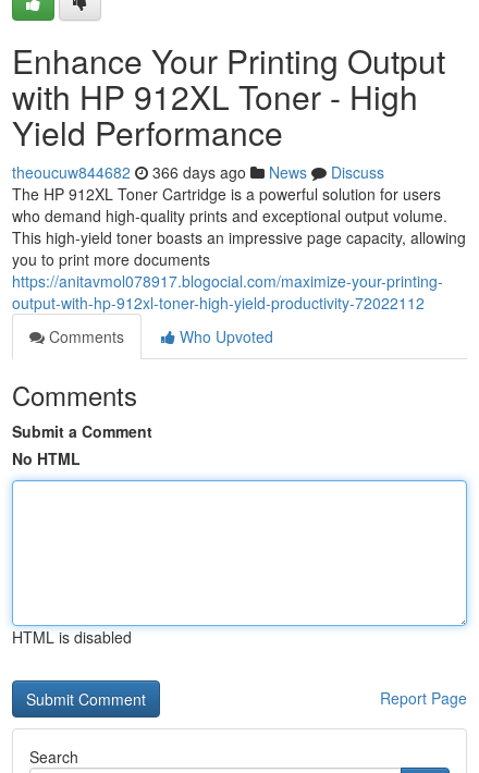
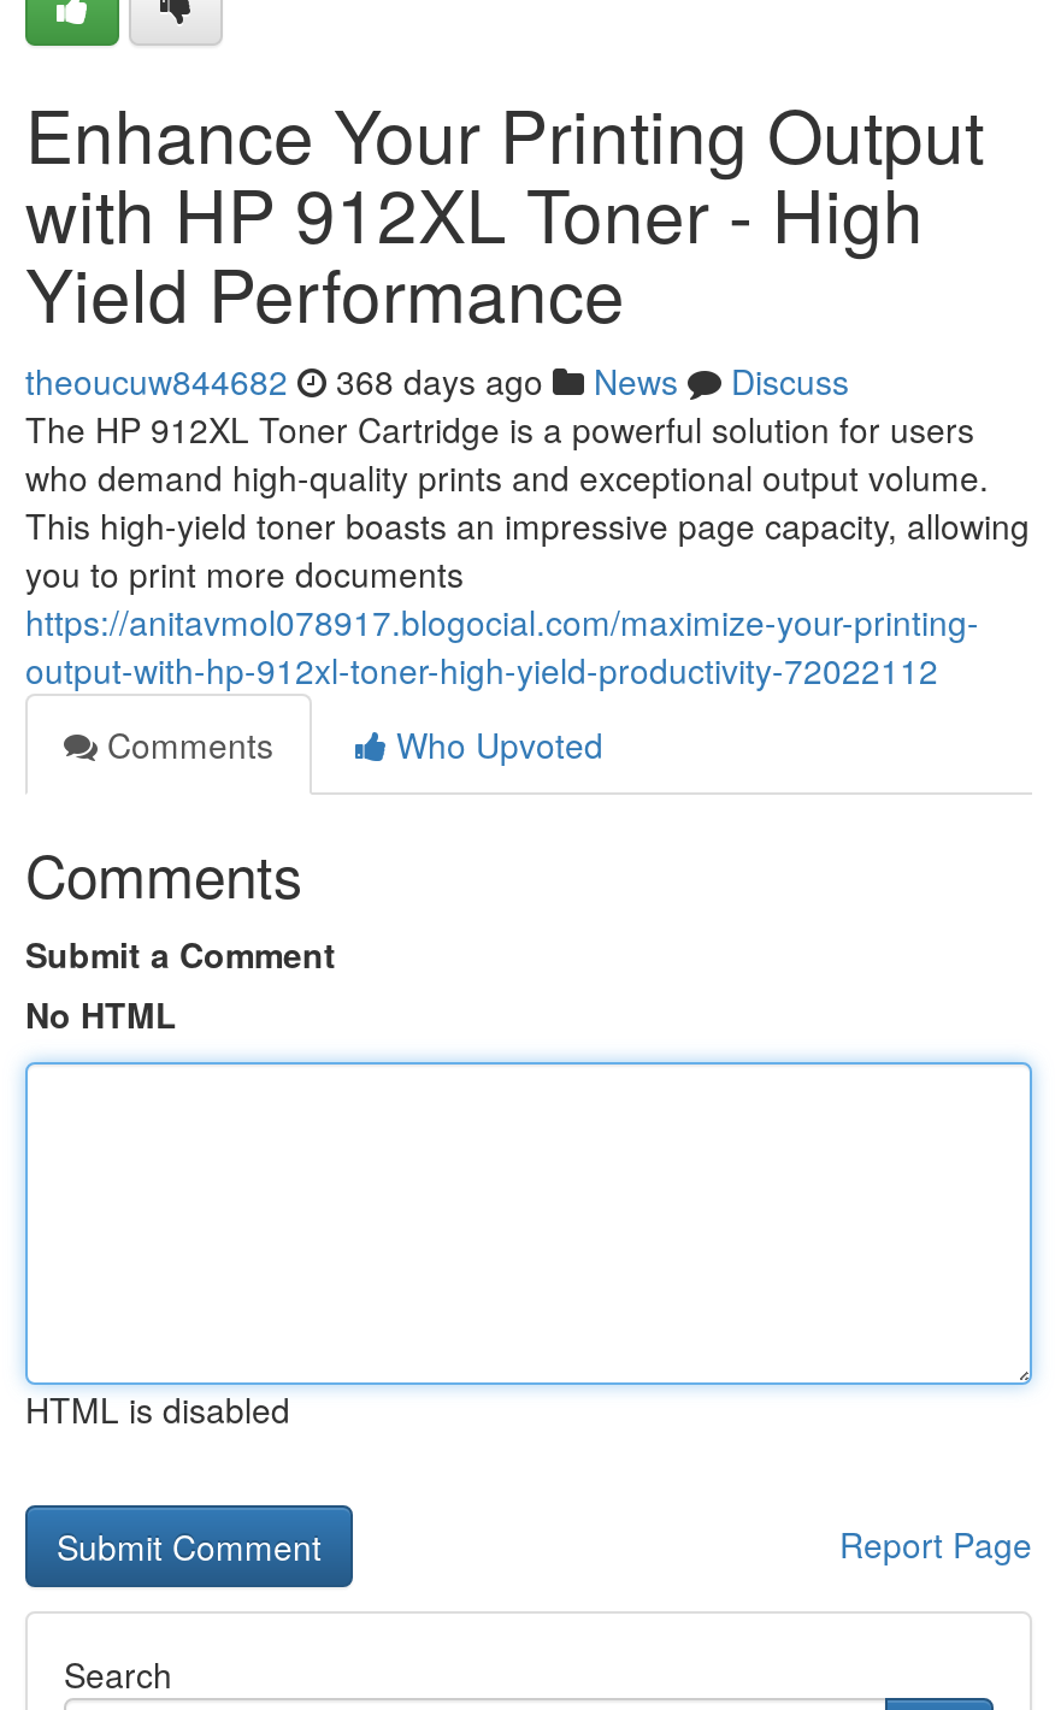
[12,161,384,183] theoucuw844682 366 days ago News Discuss -> [25,356,849,405] theoucuw844682 368 days ago News Discuss

